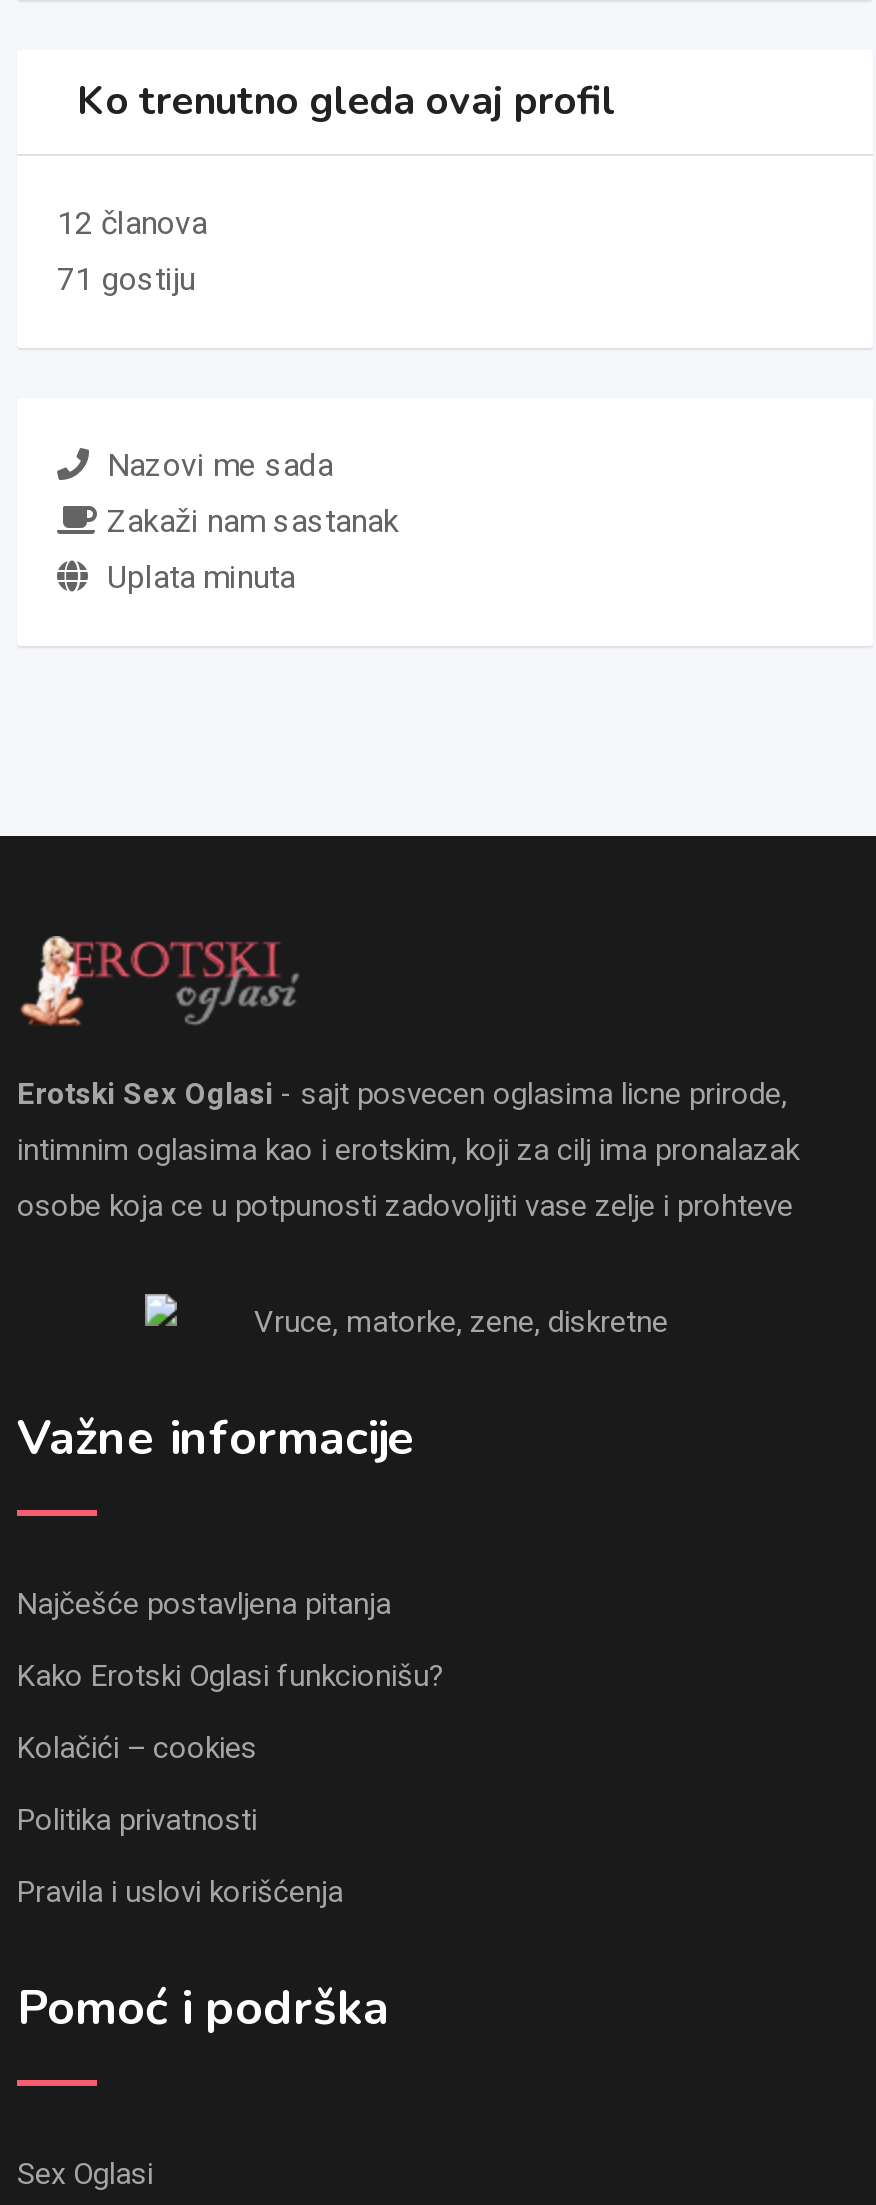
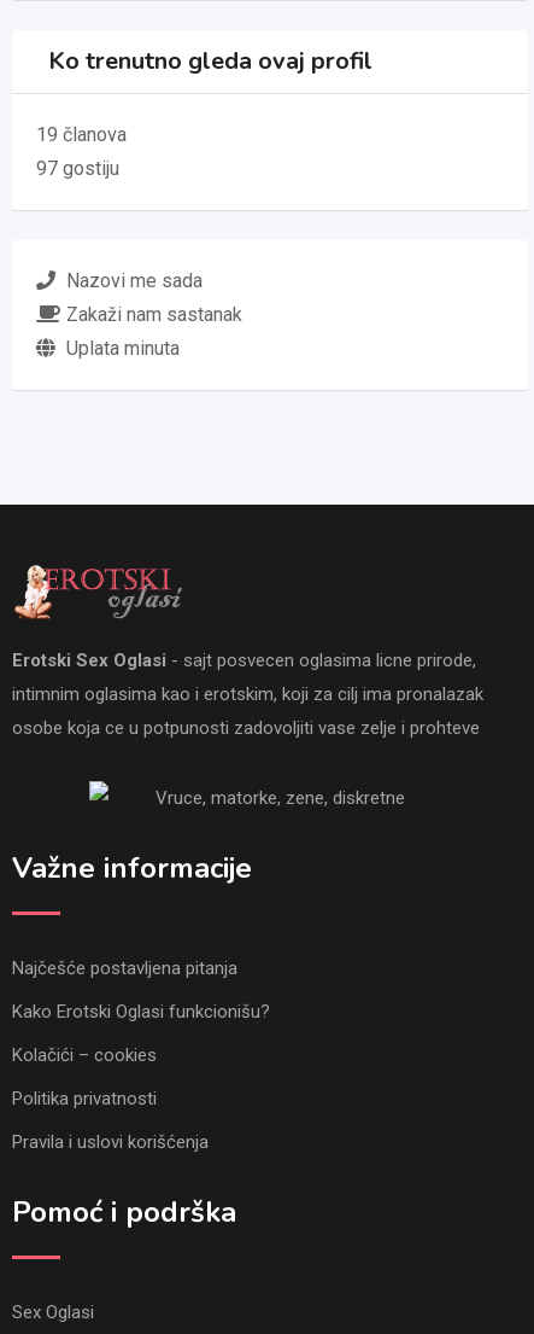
[57,204,207,242] 12 članova -> [36,123,127,146] 19 članova
[57,260,195,298] 71 gostiju -> [36,157,119,180] 97 gostiju

